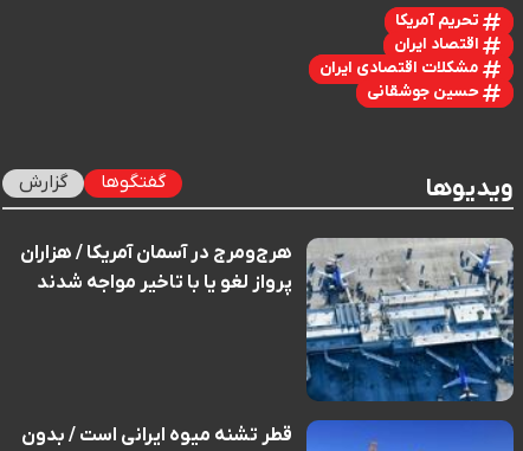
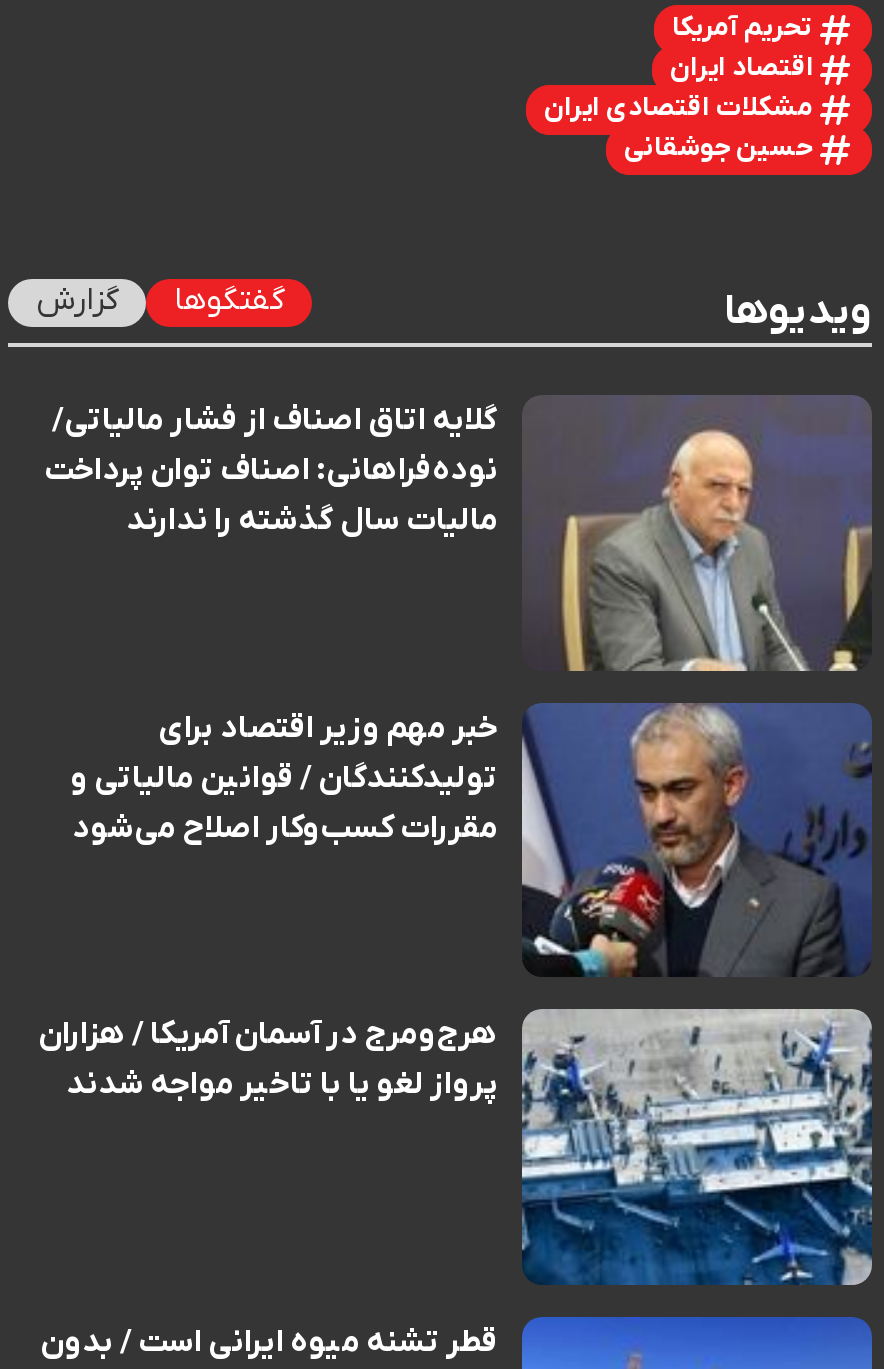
none -> [44,397,872,673] [image] | گلایه اتاق اصناف از فشار مالیاتی/ | نوده‌فراهانی: اصناف توان پرداخت | مالیات سال گذشته را ندارند
none -> [70,701,872,977] [image] | خبر مهم وزیر اقتصاد برای | تولیدکنندگان / قوانین مالیاتی و | مقررات کسب‌وکار اصلاح می‌شود

